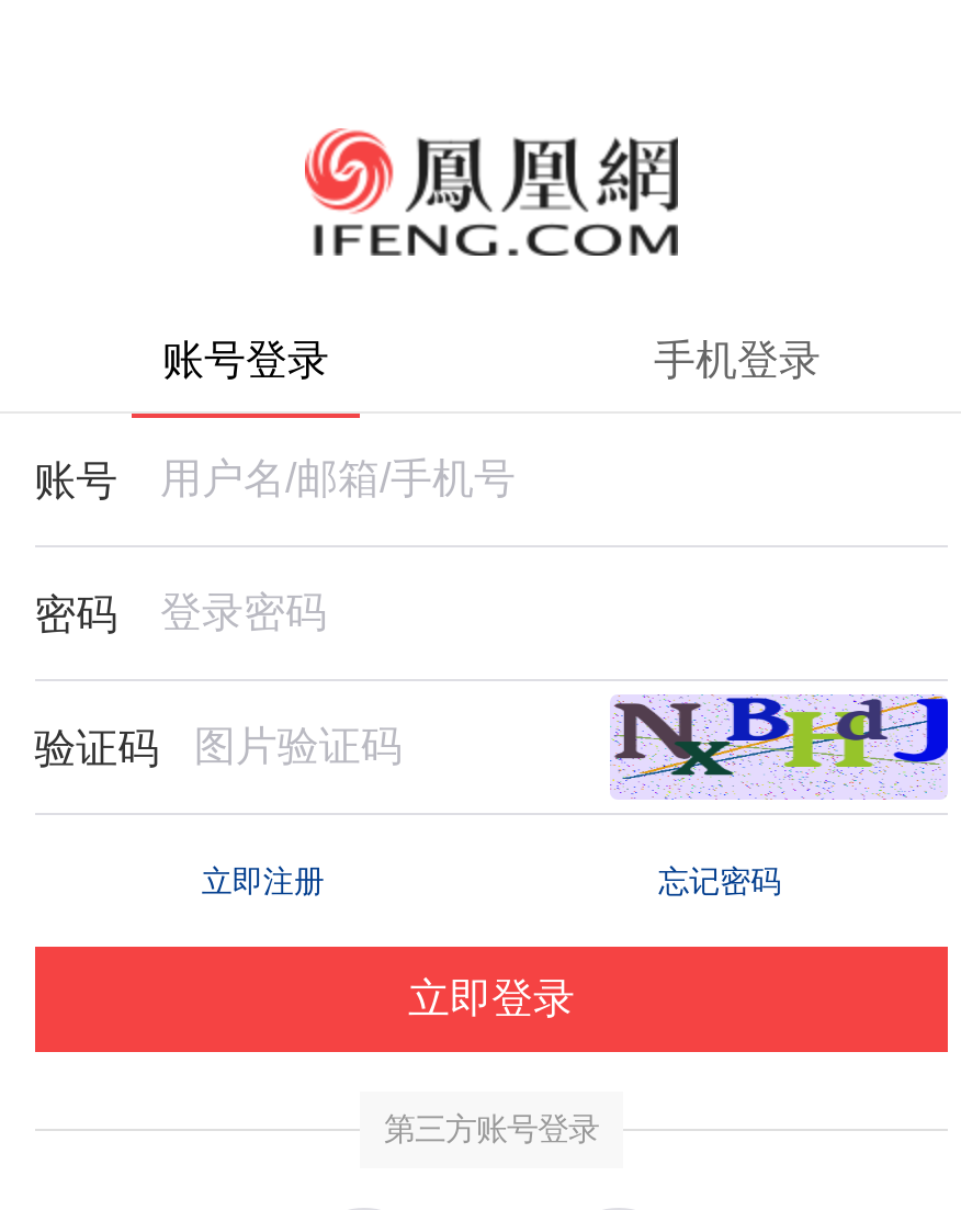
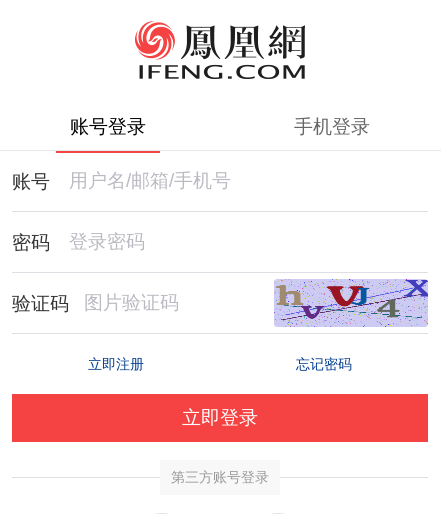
[614,694,950,795] [image] -> [275,279,429,327] [image]

